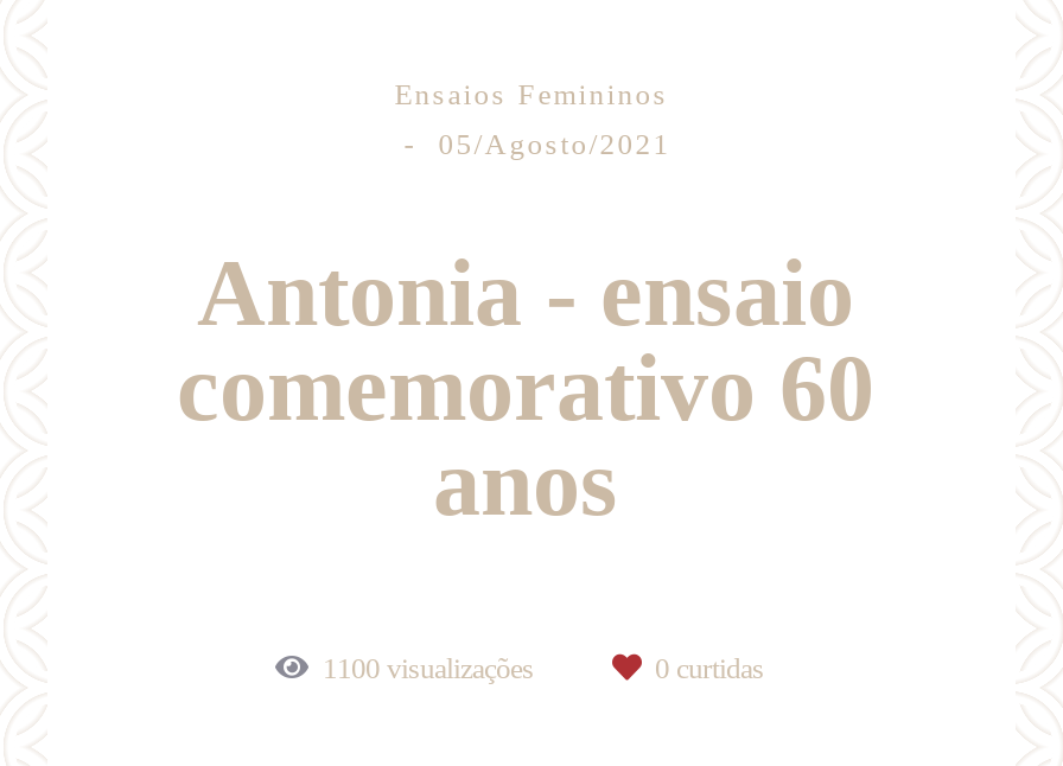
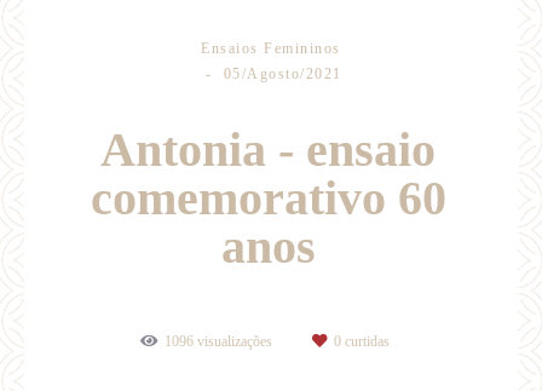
[323,652,541,685] 1100 visualizações -> [165,333,276,350] 1096 visualizações

